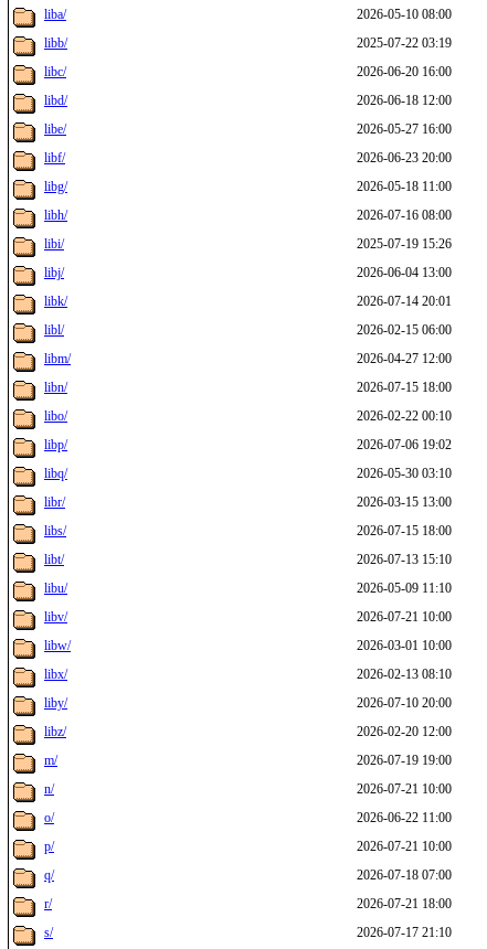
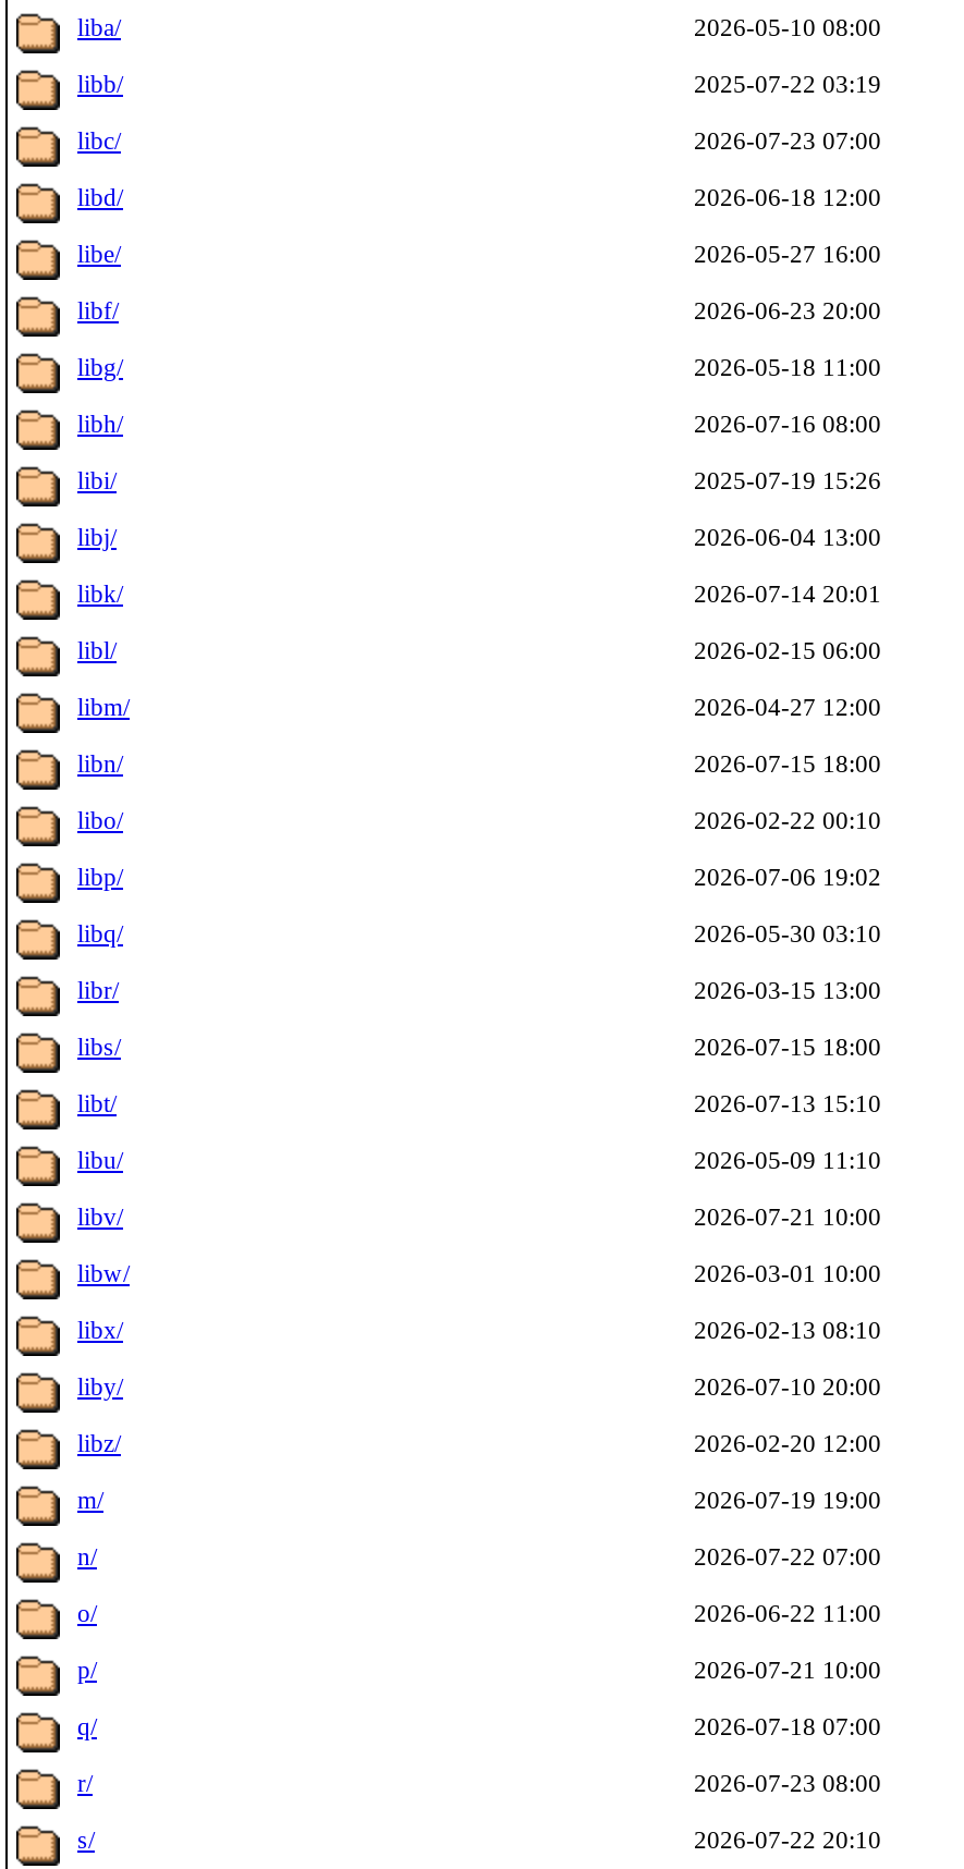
[357,65,452,79] 2026-06-20 16:00 -> [694,127,881,155] 2026-07-23 07:00
[357,782,452,796] 2026-07-21 10:00 -> [694,1542,881,1571] 2026-07-22 07:00
[357,897,452,911] 2026-07-21 18:00 -> [694,1769,881,1797] 2026-07-23 08:00
[357,925,452,940] 2026-07-17 21:10 -> [694,1826,881,1854] 2026-07-22 20:10

